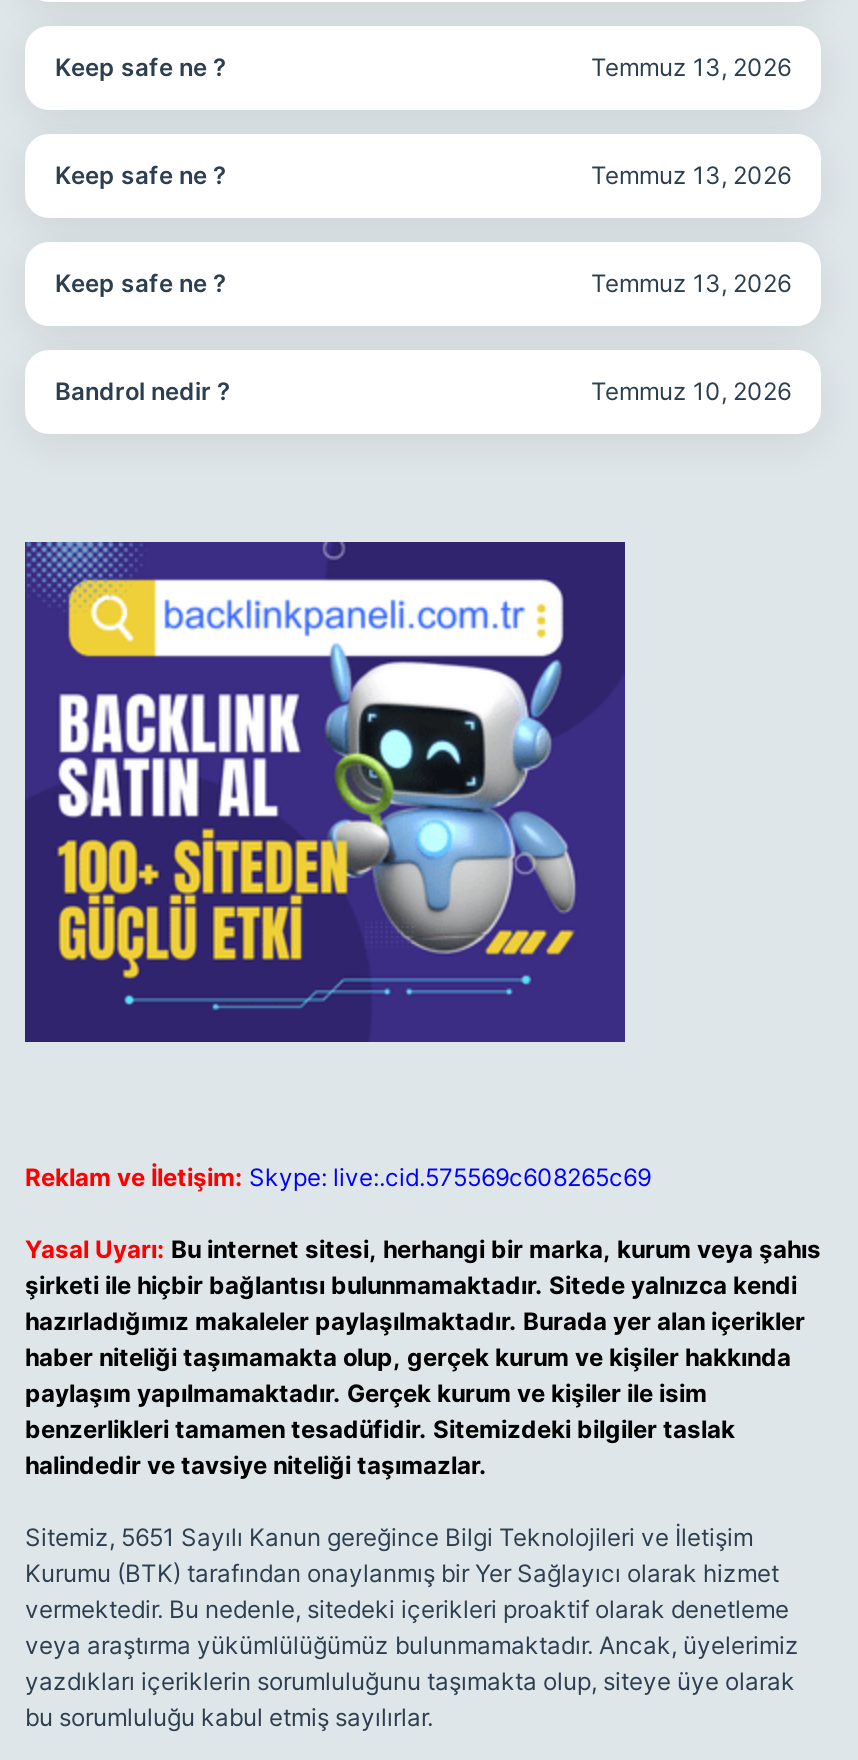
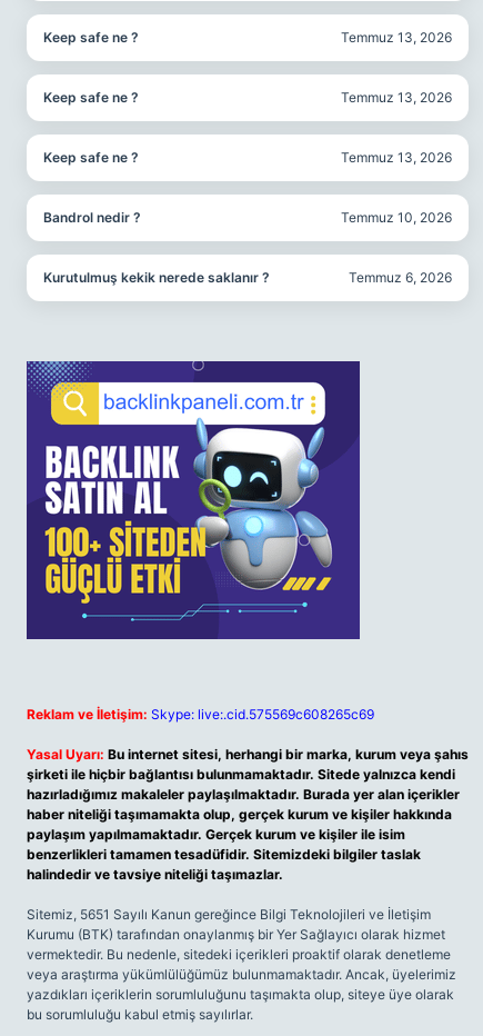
none -> [43,269,452,286] Kurutulmuş kekik nerede saklanır ? | Temmuz 6, 2026

